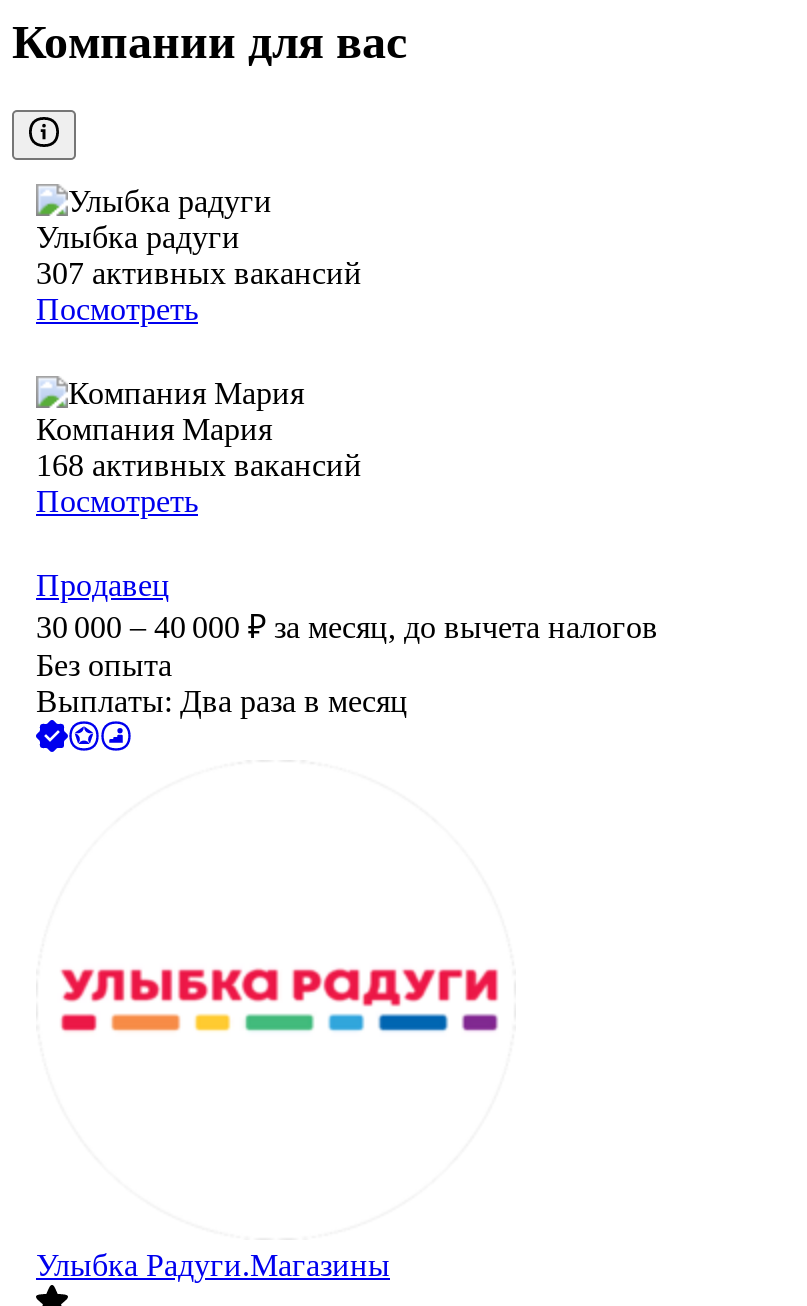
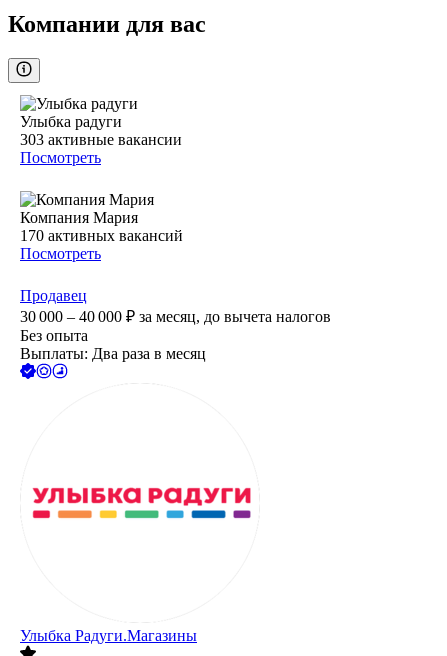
[36,257,362,291] 307 активных вакансий -> [20,131,182,148] 303 активные вакансии
[36,449,362,483] 168 активных вакансий -> [20,227,183,244] 170 активных вакансий

